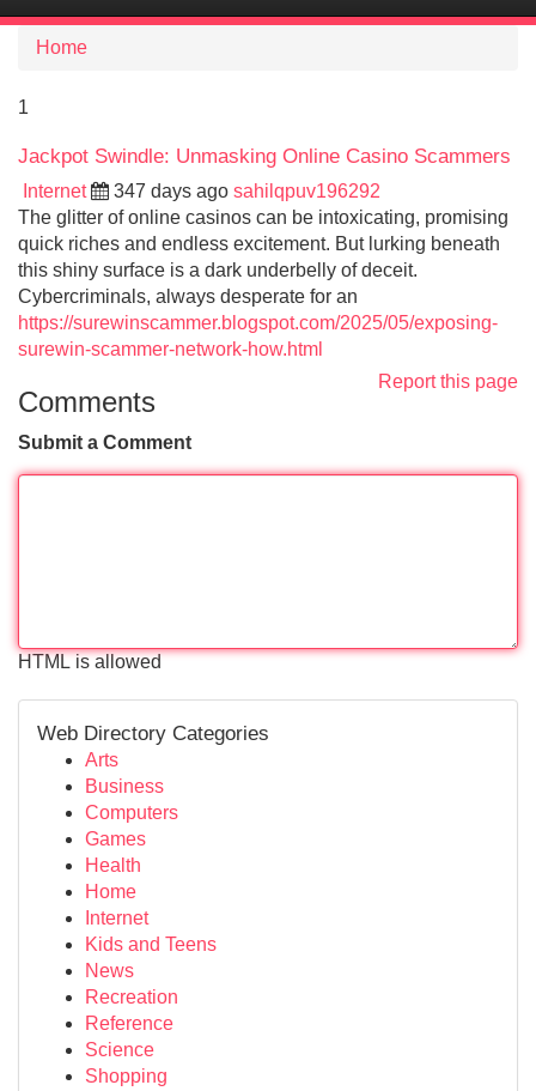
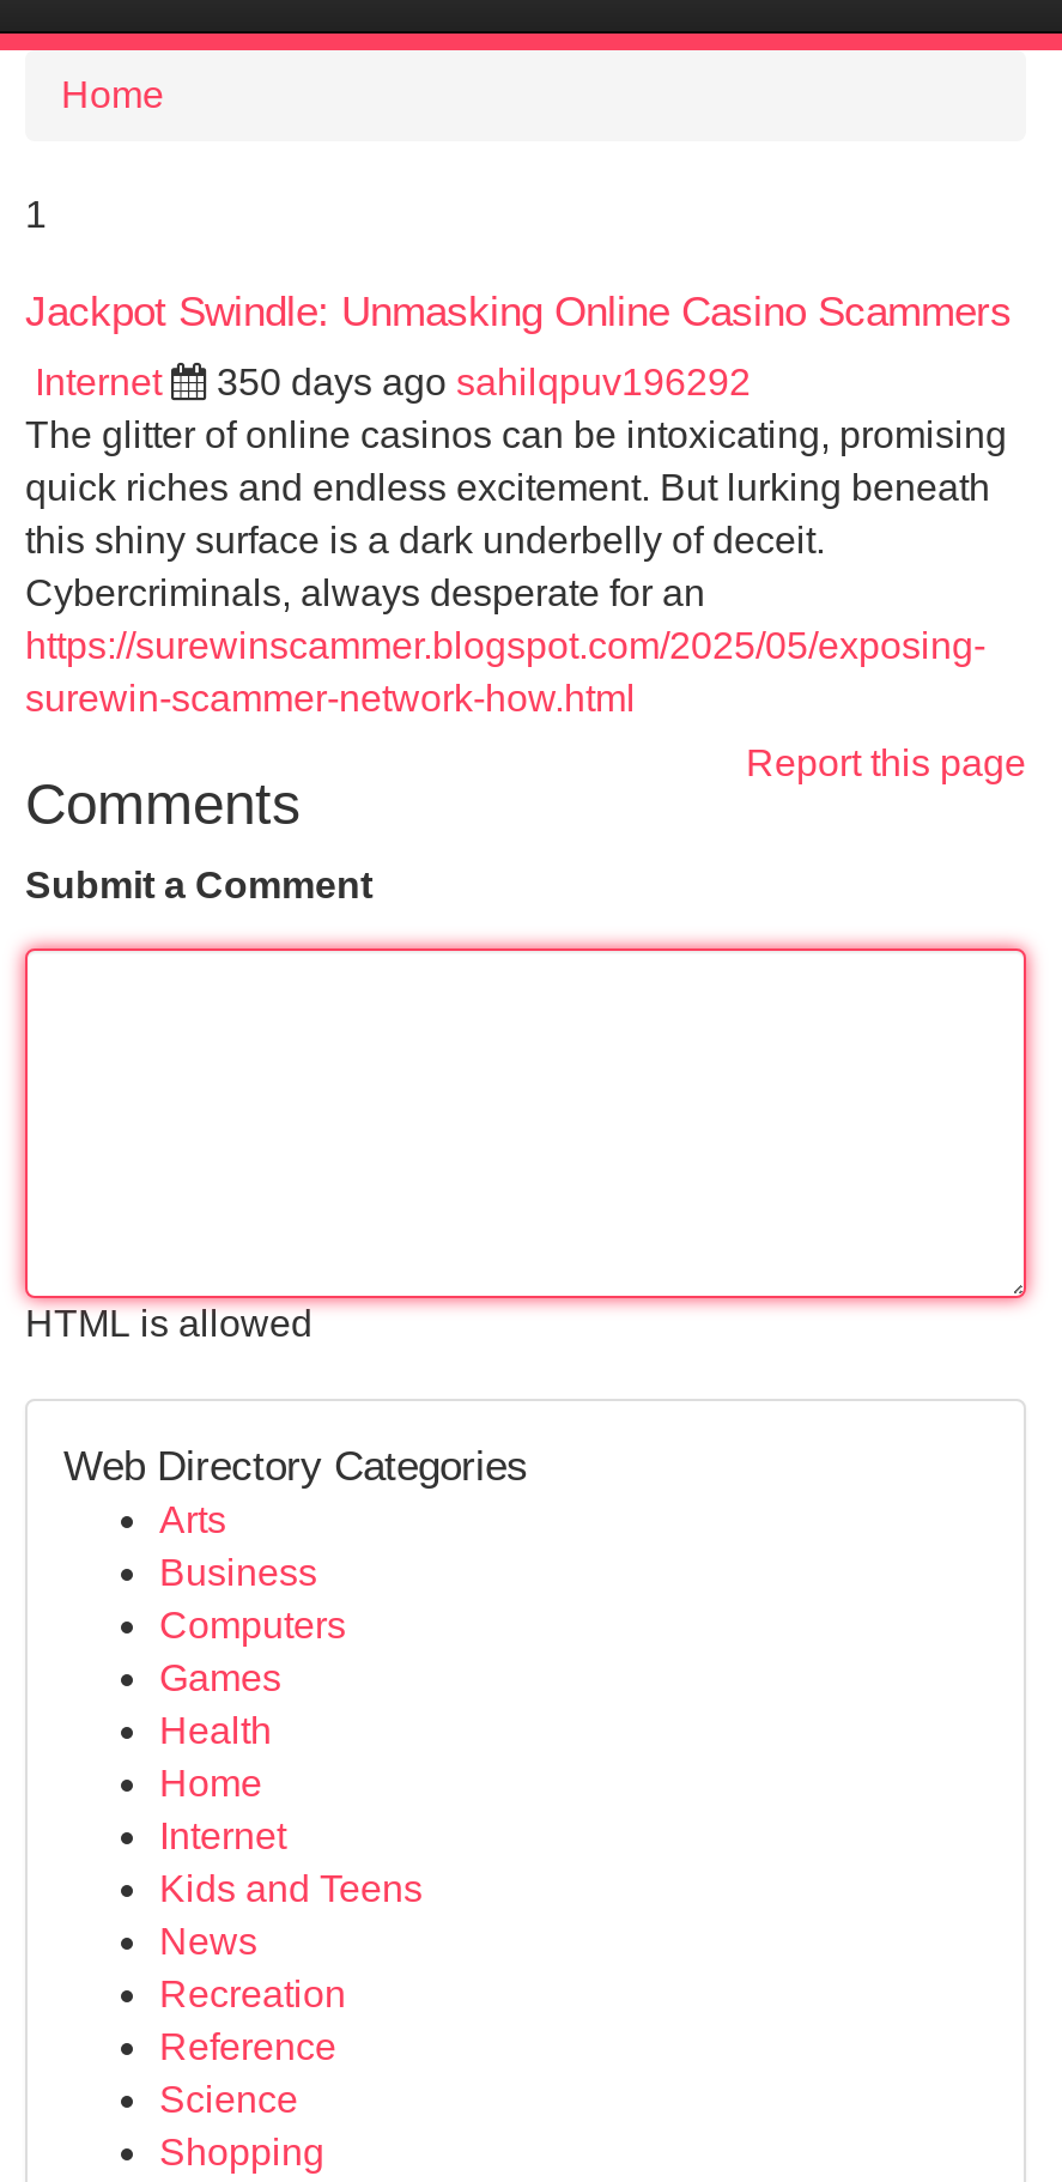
[114,181,380,201] 347 days ago sahilqpuv196292 -> [217,362,751,402] 350 days ago sahilqpuv196292

